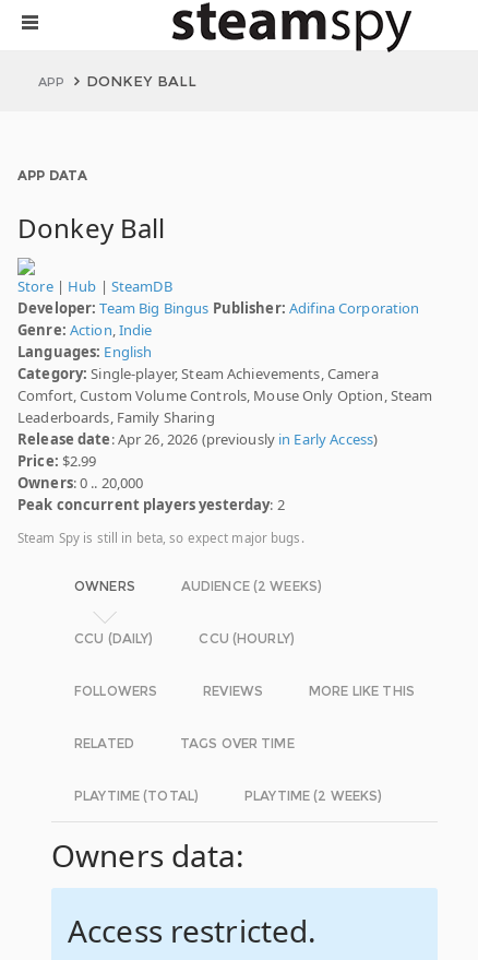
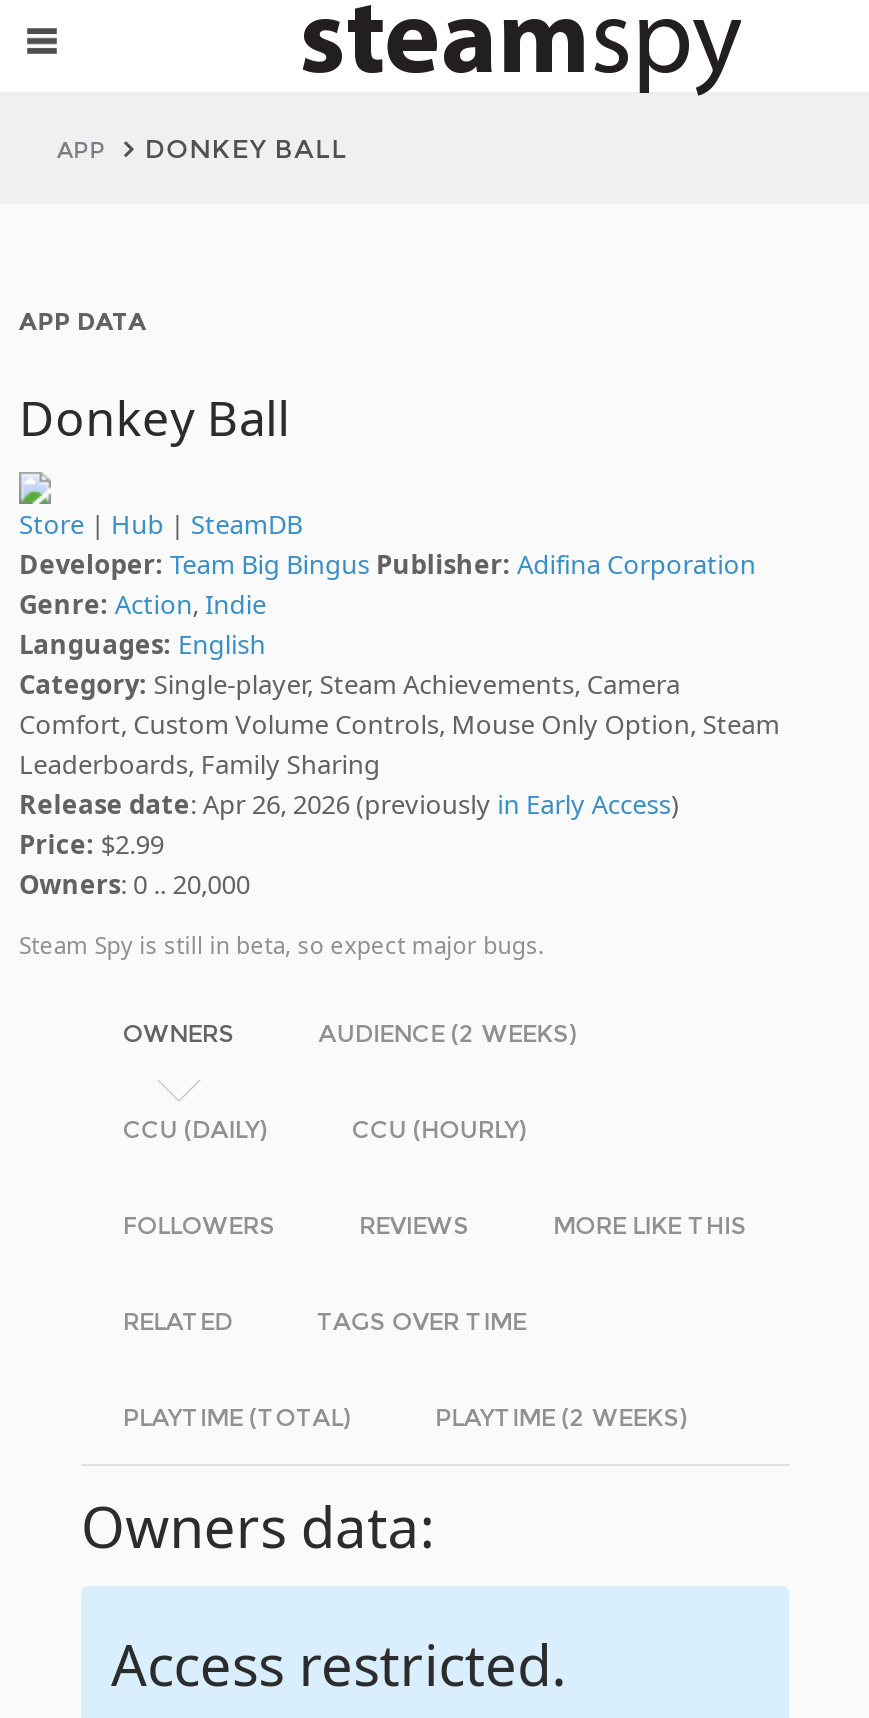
[17,495,285,514] Peak concurrent players yesterday: 2 -> none

